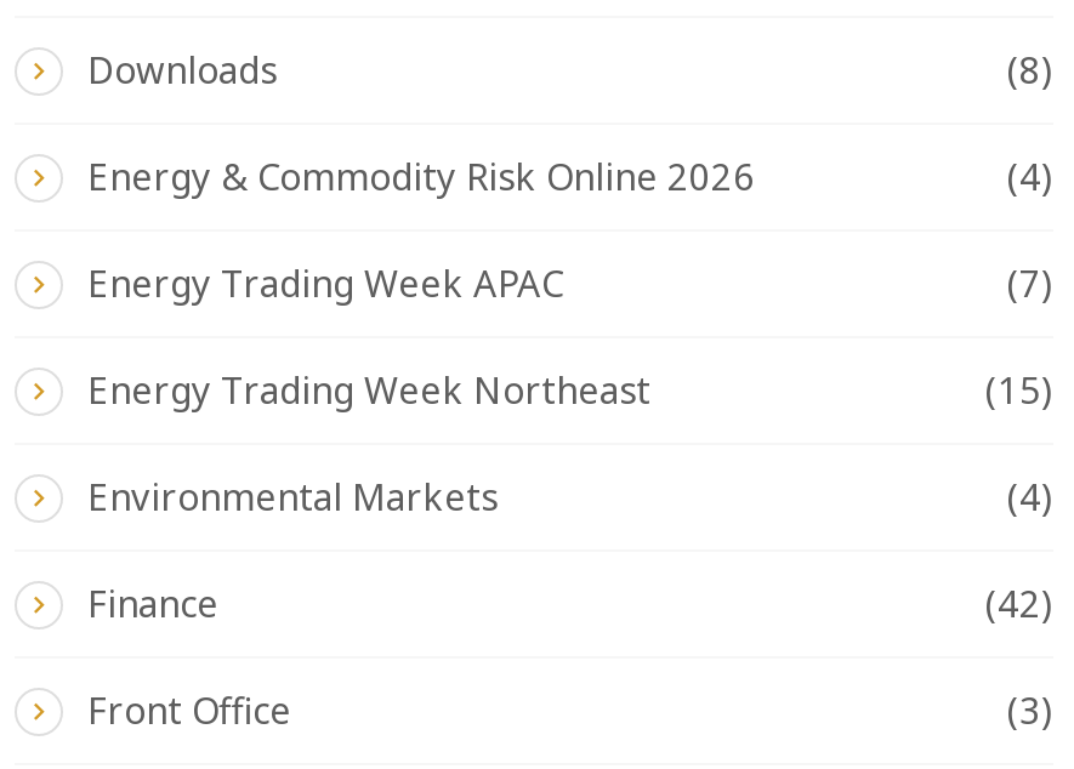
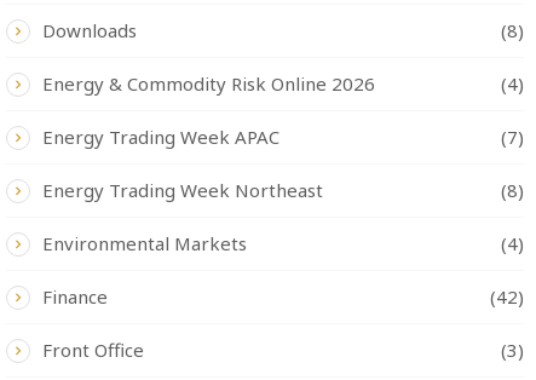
[985,365,1053,413] (15) -> [501,178,524,202] (8)

